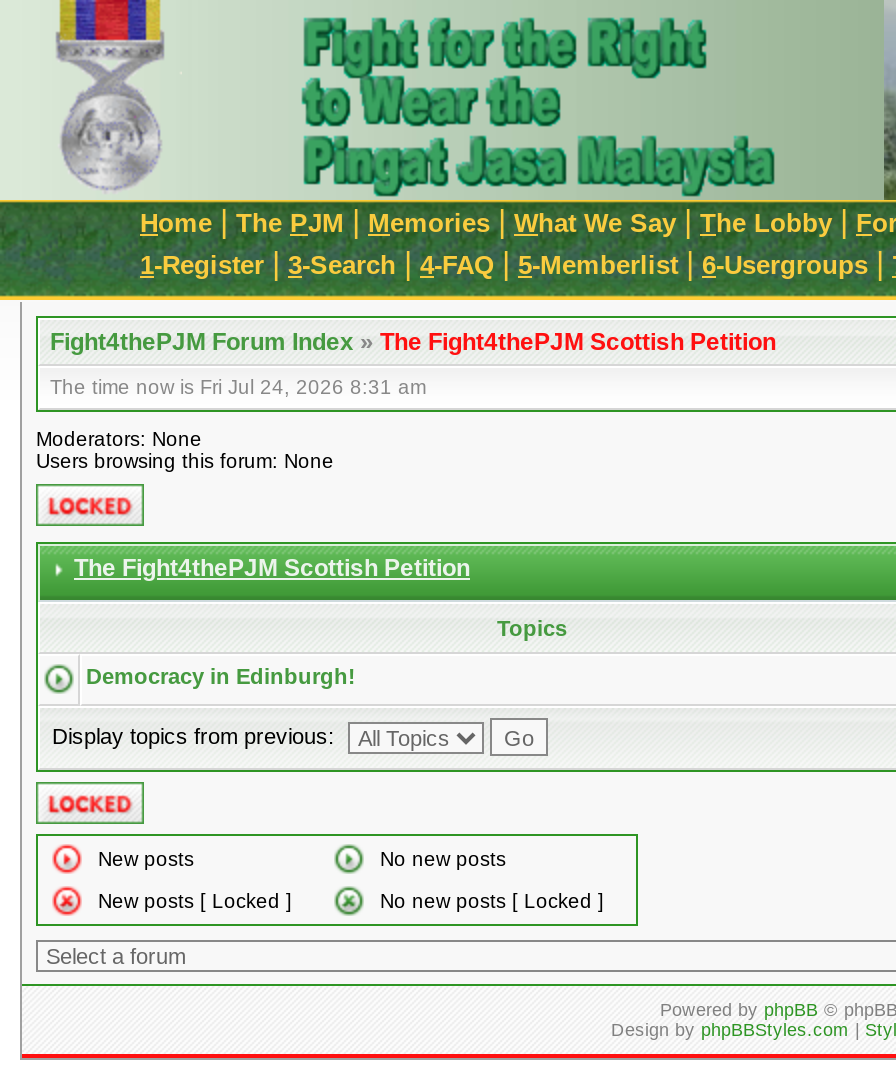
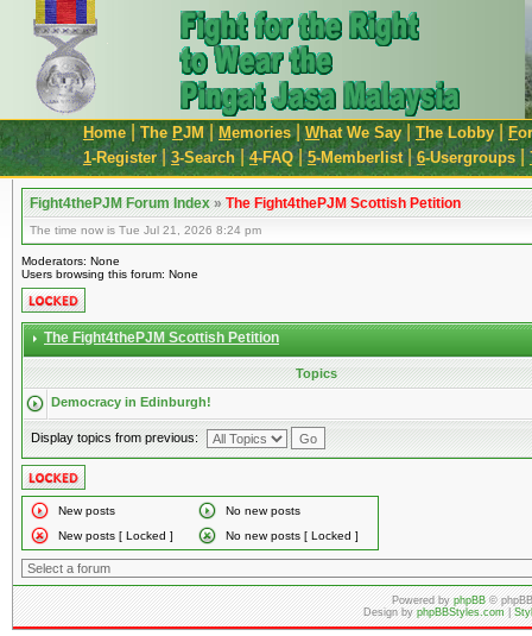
[50,376,426,398] The time now is Fri Jul 24, 2026 8:31 am -> [30,223,261,237] The time now is Tue Jul 21, 2026 8:24 pm

